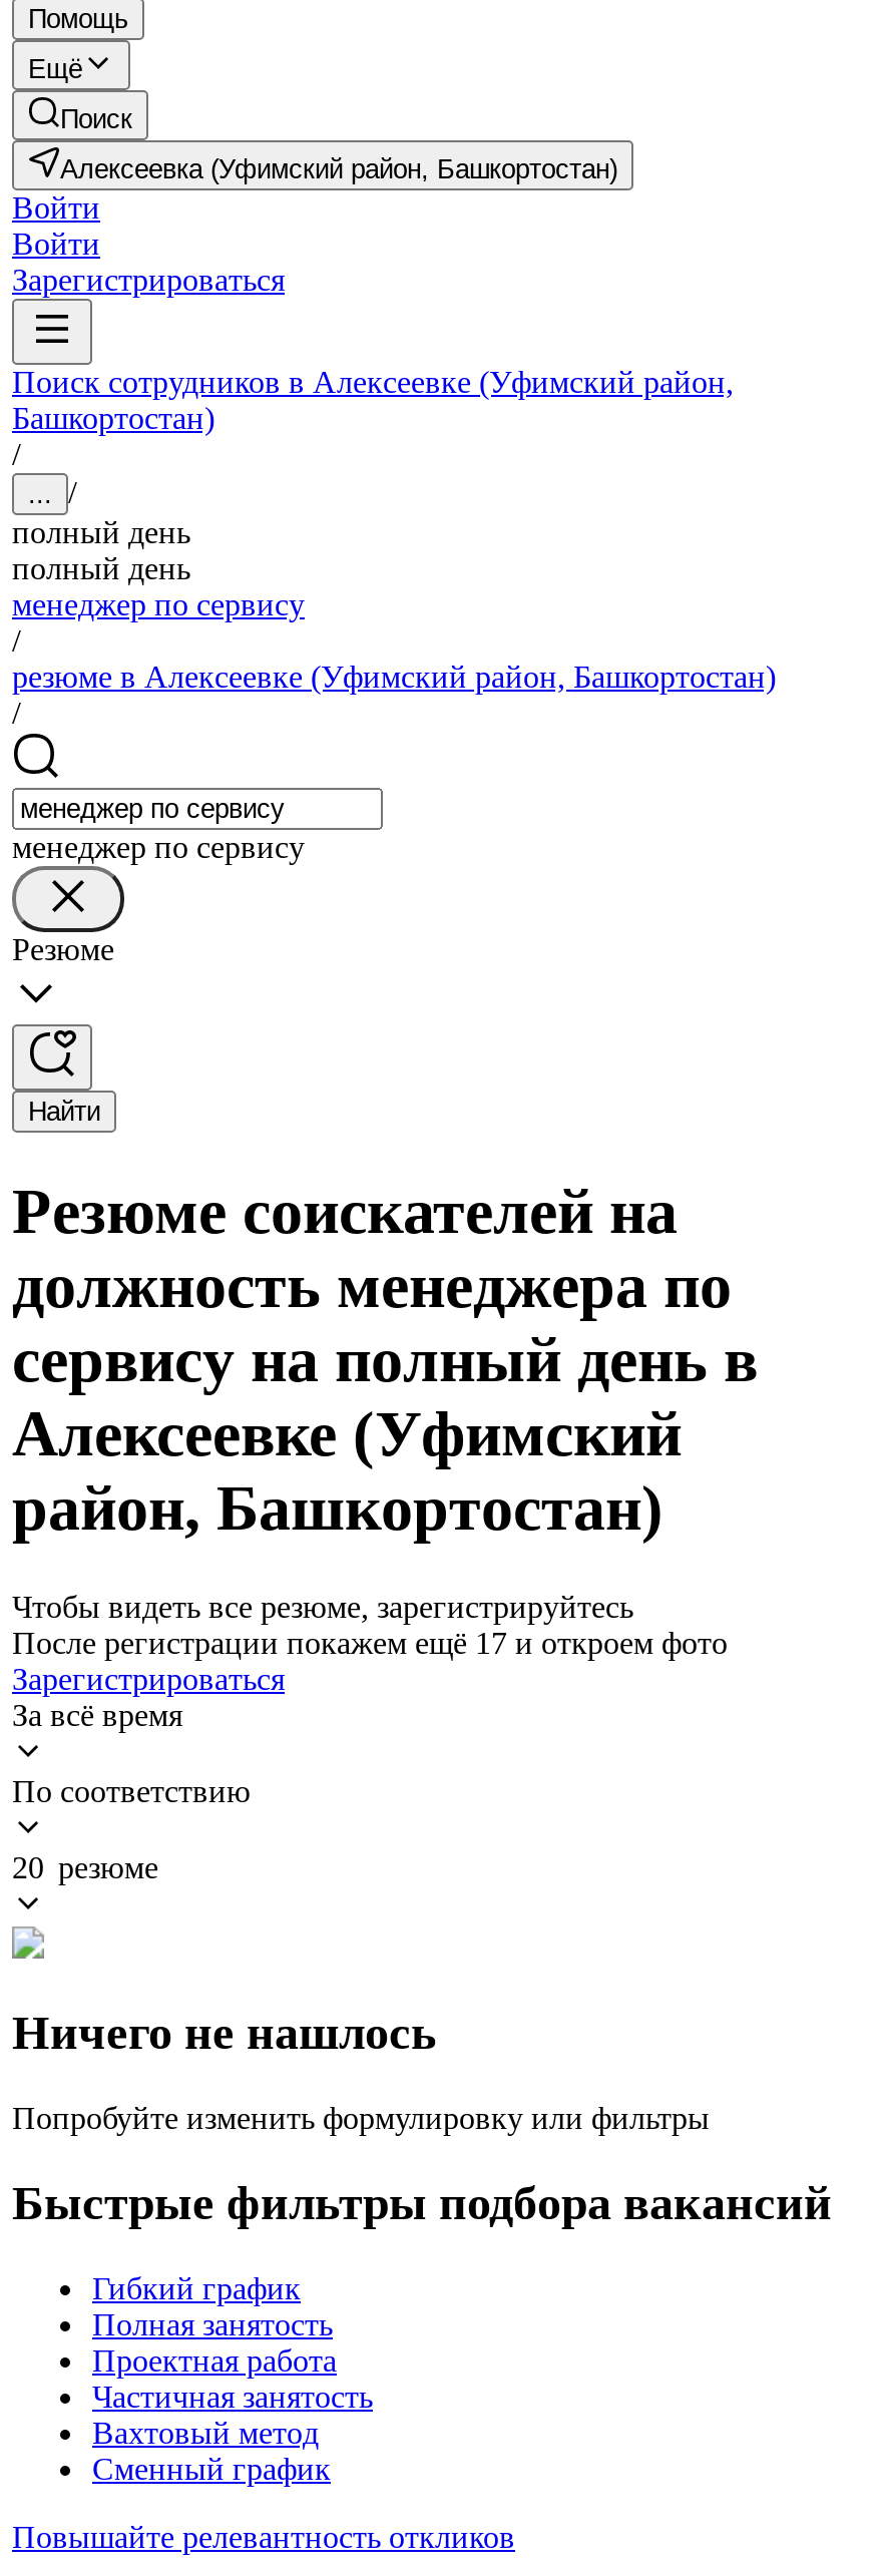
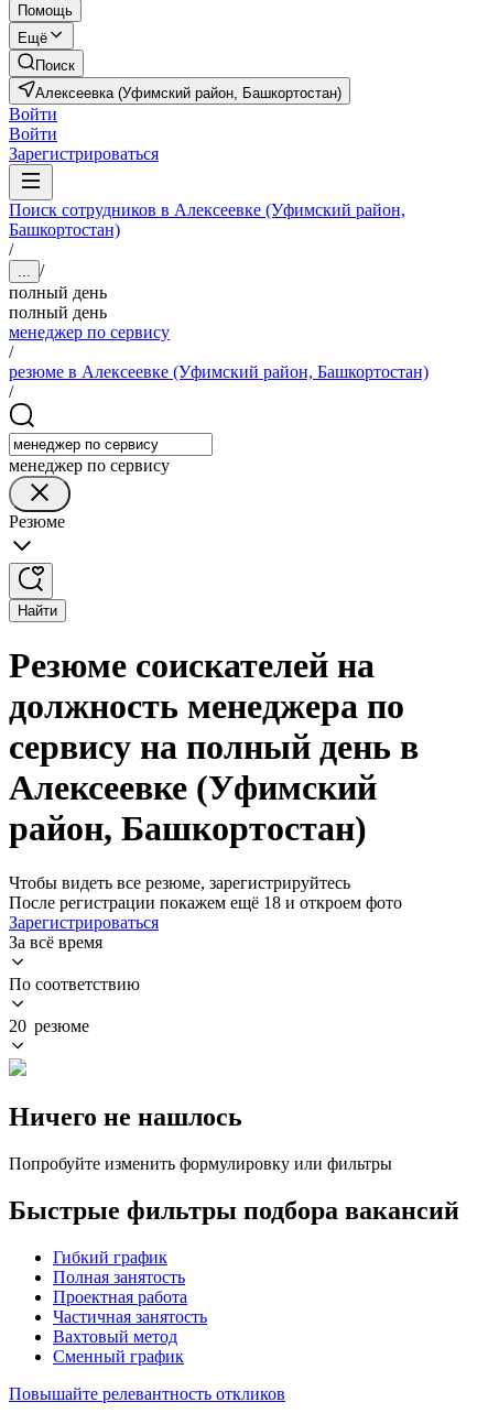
[12,1626,728,1660] После регистрации покажем ещё 17 и откроем фото -> [9,893,402,912] После регистрации покажем ещё 18 и откроем фото

